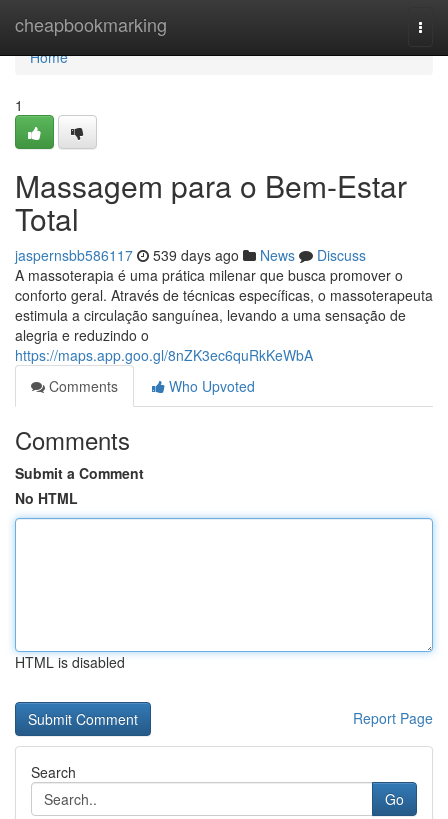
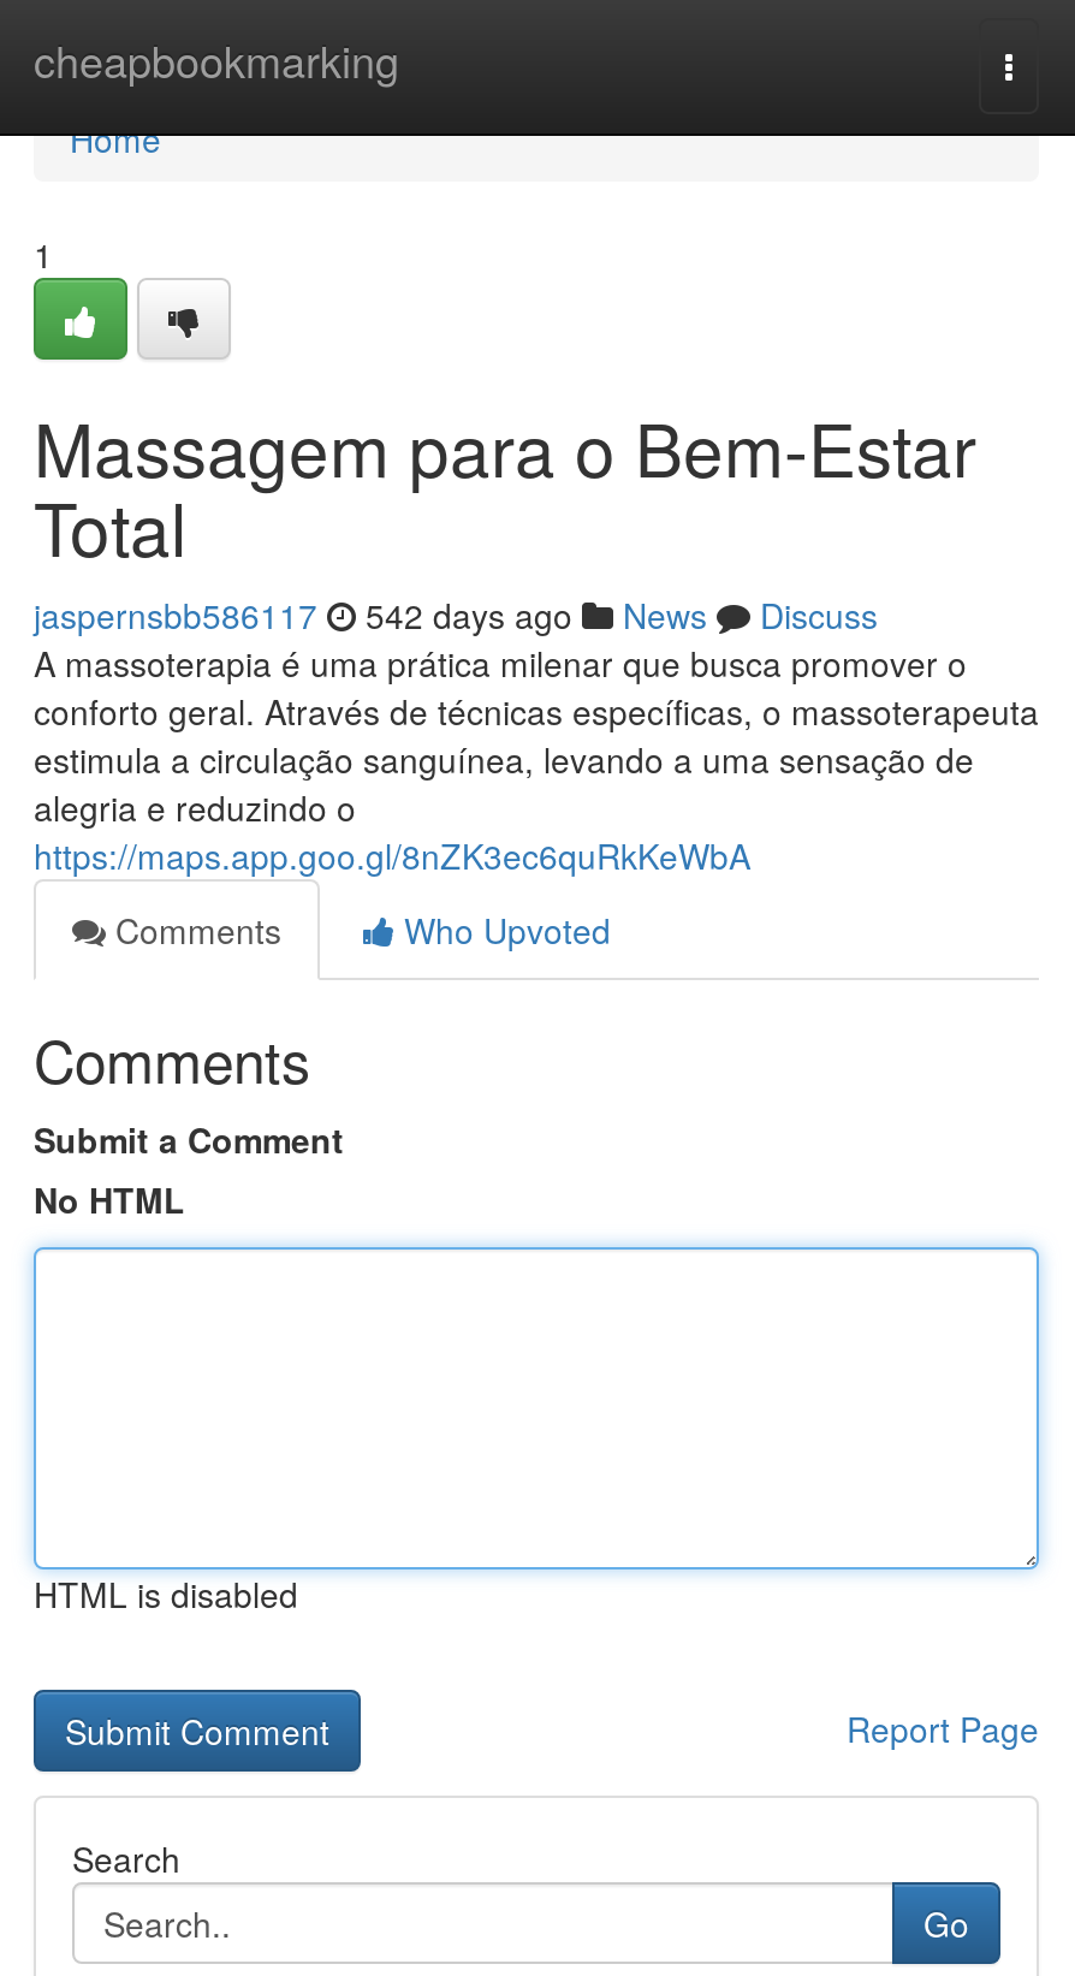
[15,245,366,265] jaspernsbb586117 539 days ago News Discuss -> [34,591,878,639] jaspernsbb586117 542 days ago News Discuss

